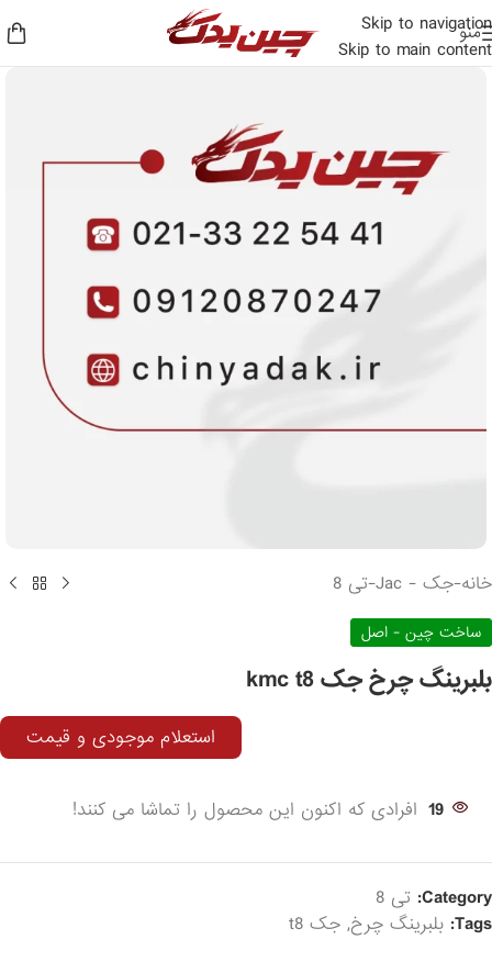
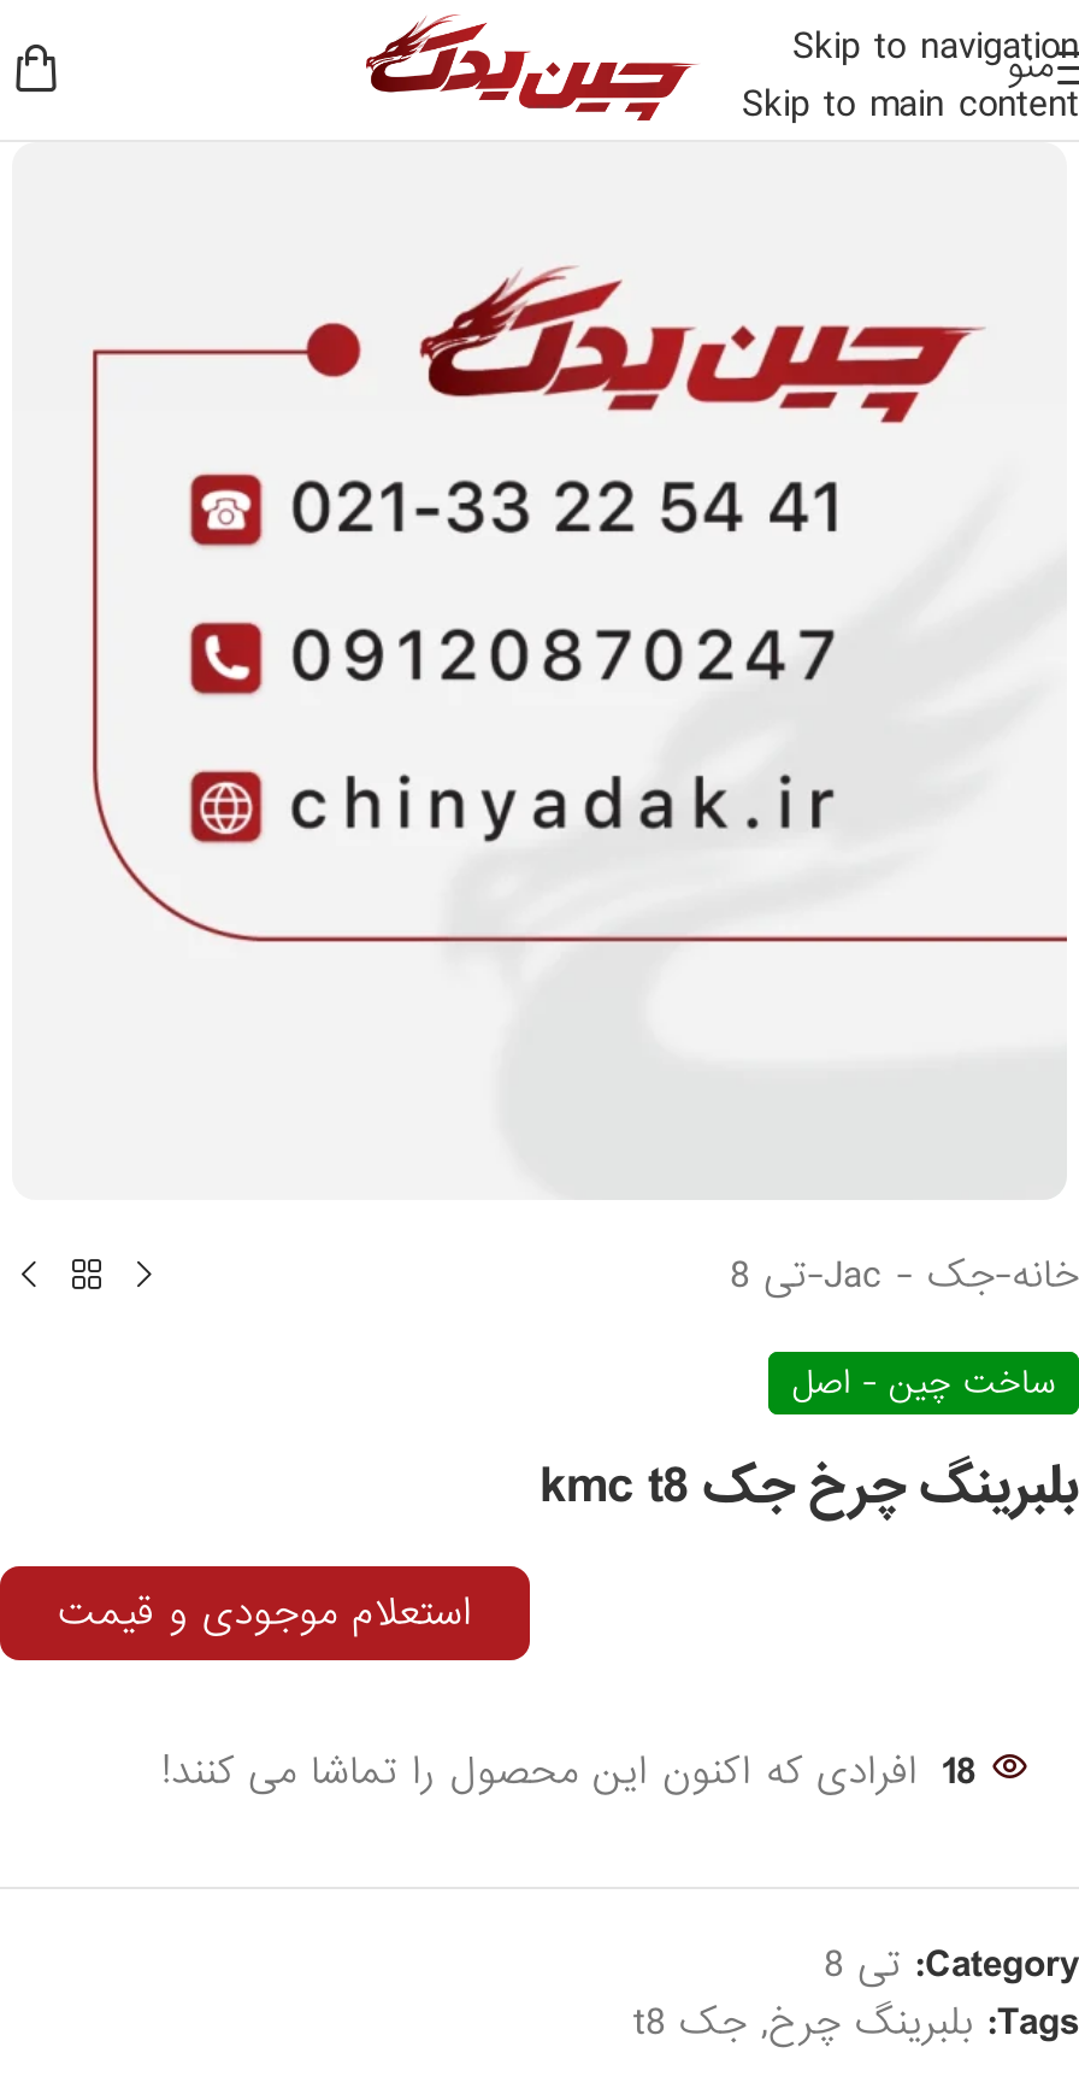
[72,796,445,823] 19 افرادی که اکنون این محصول را تماشا می کنند! -> [161,1741,975,1802] 18 افرادی که اکنون این محصول را تماشا می کنند!

